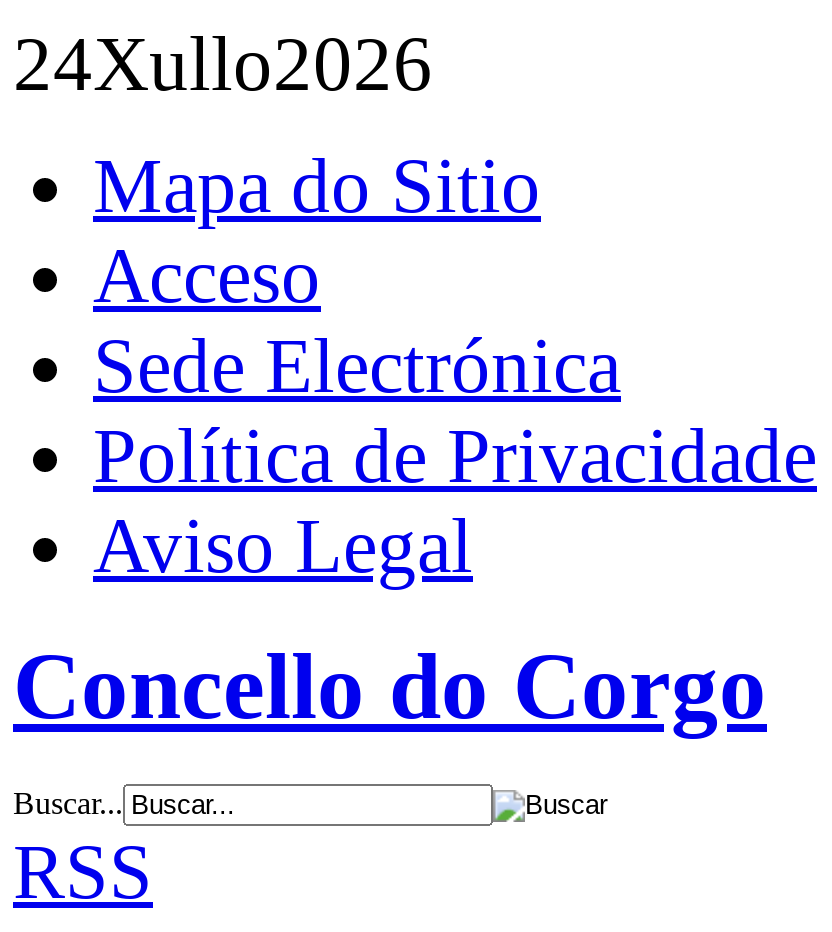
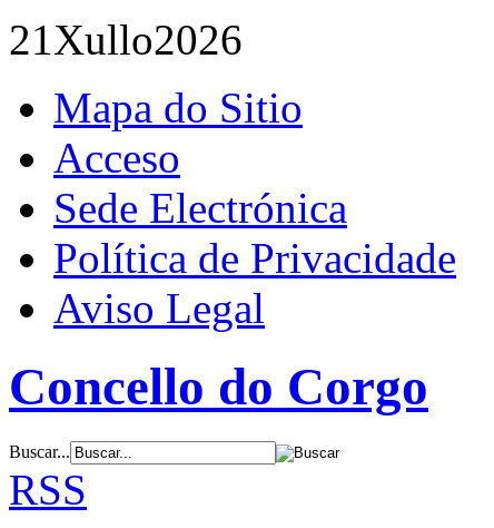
[13,20,433,106] 24Xullo2026 -> [9,16,243,63] 21Xullo2026

